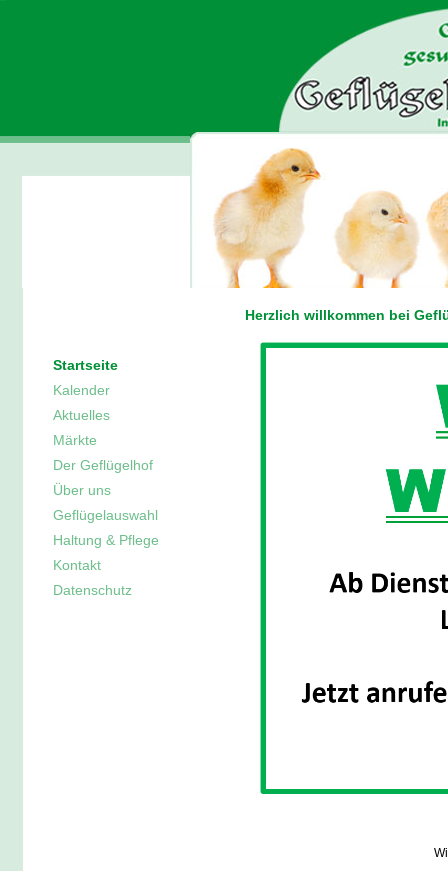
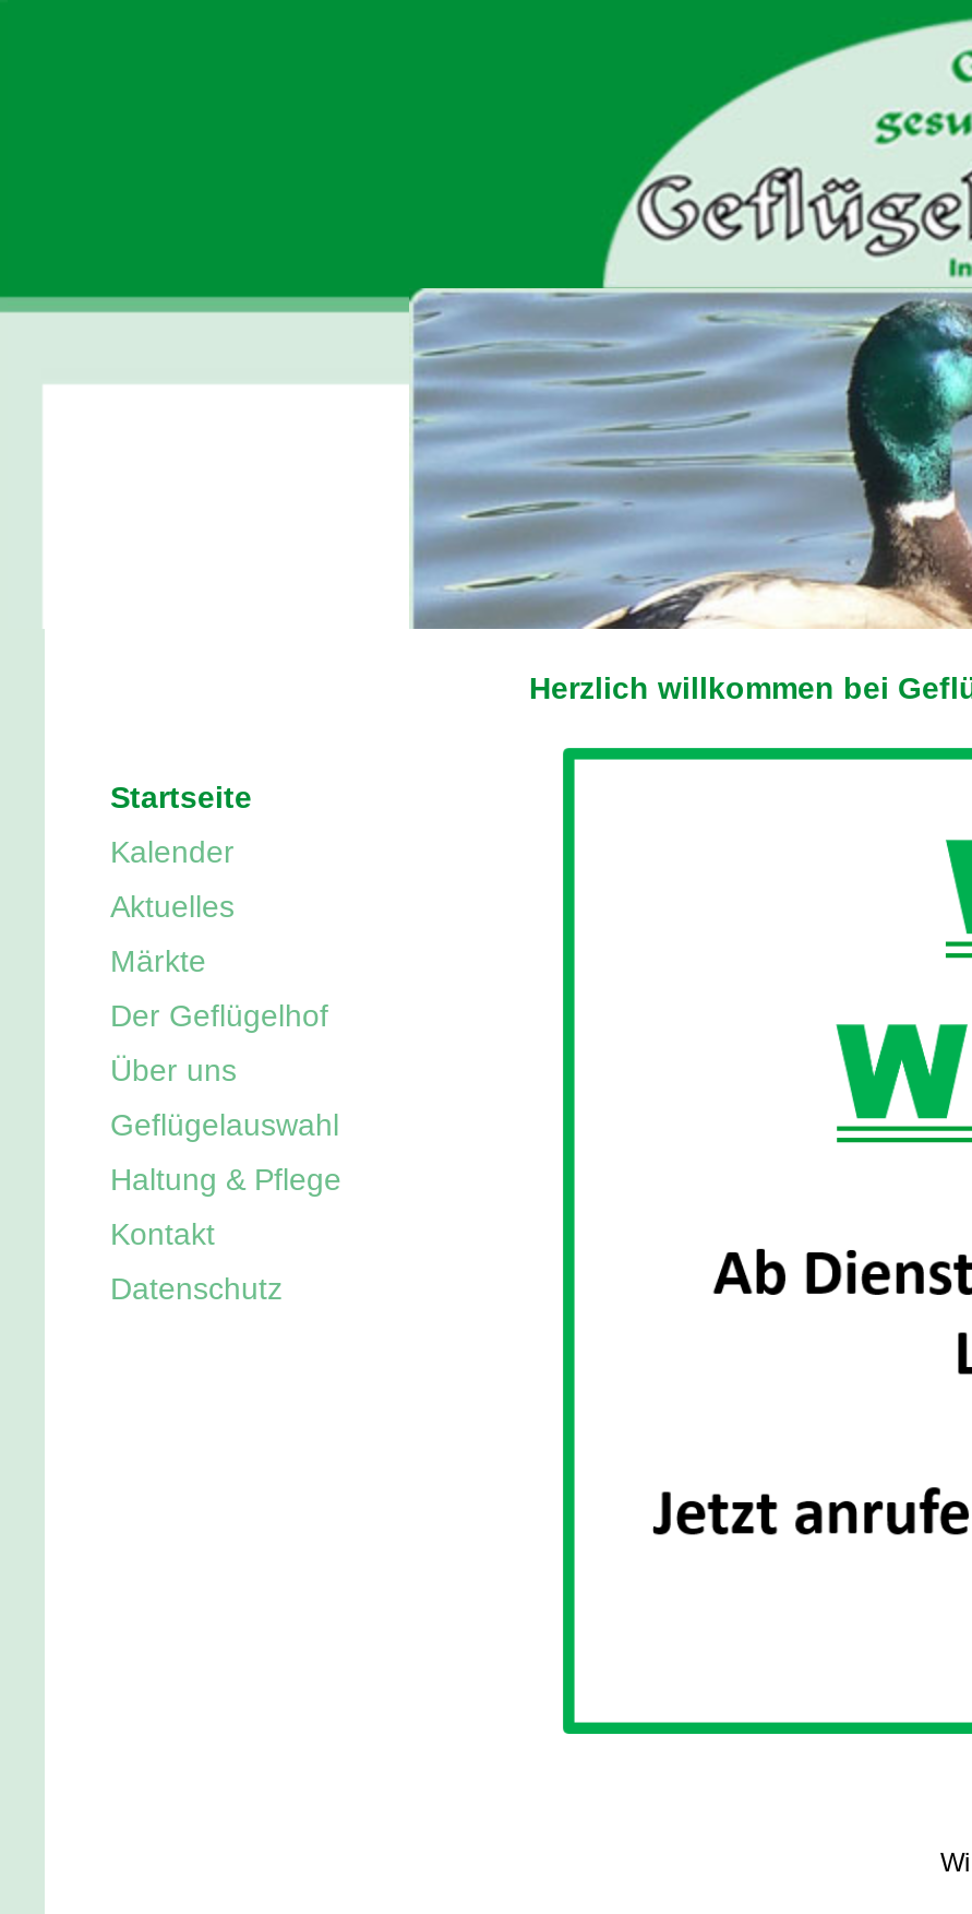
[191,133,445,289] [image] -> [411,290,965,631] [image]

